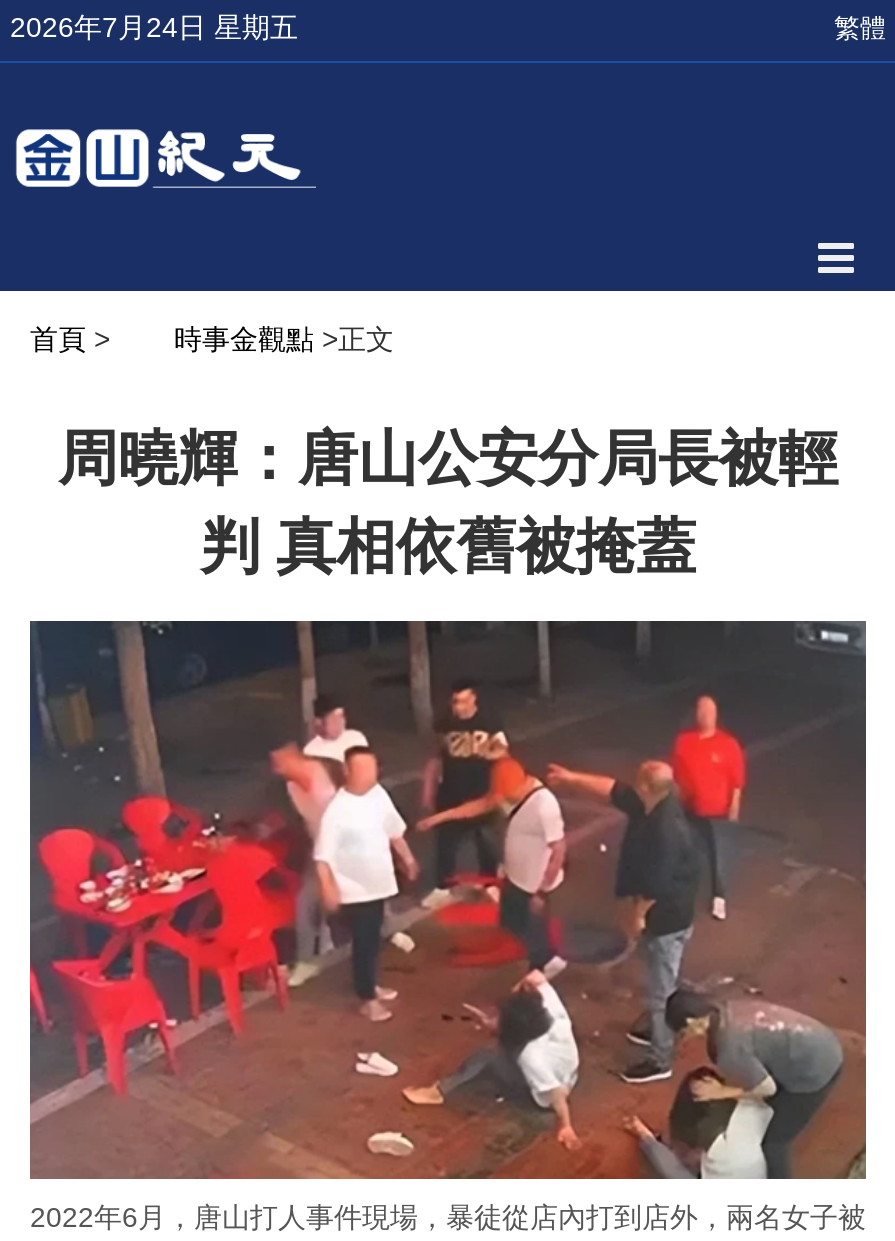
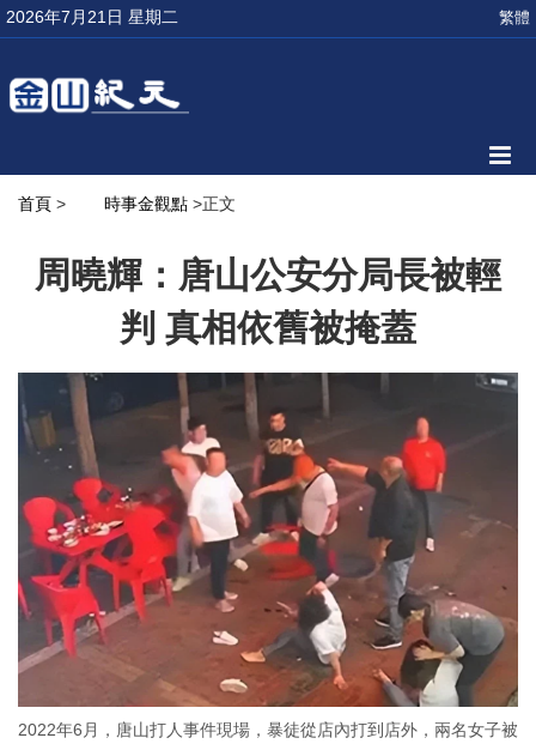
[10,11,298,43] 2026年7月24日 星期五 -> [6,7,178,26] 2026年7月21日 星期二

